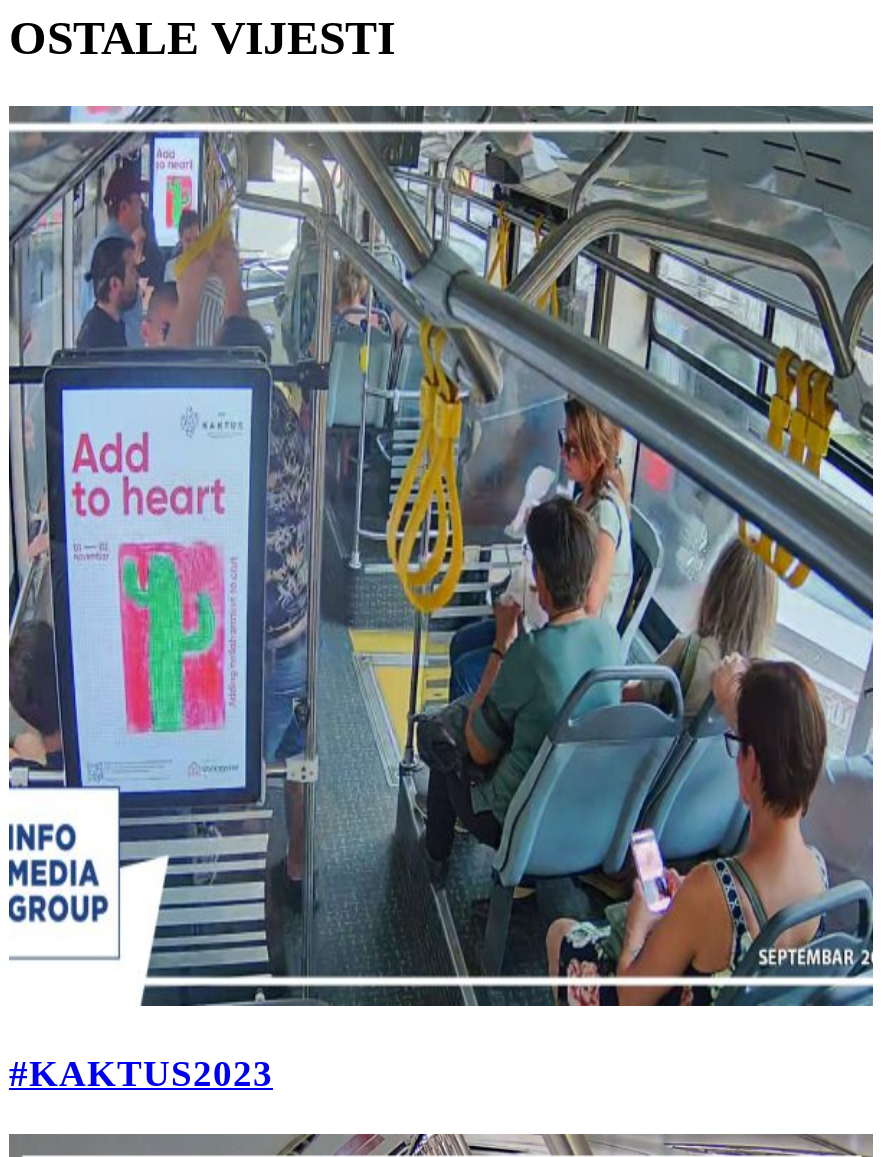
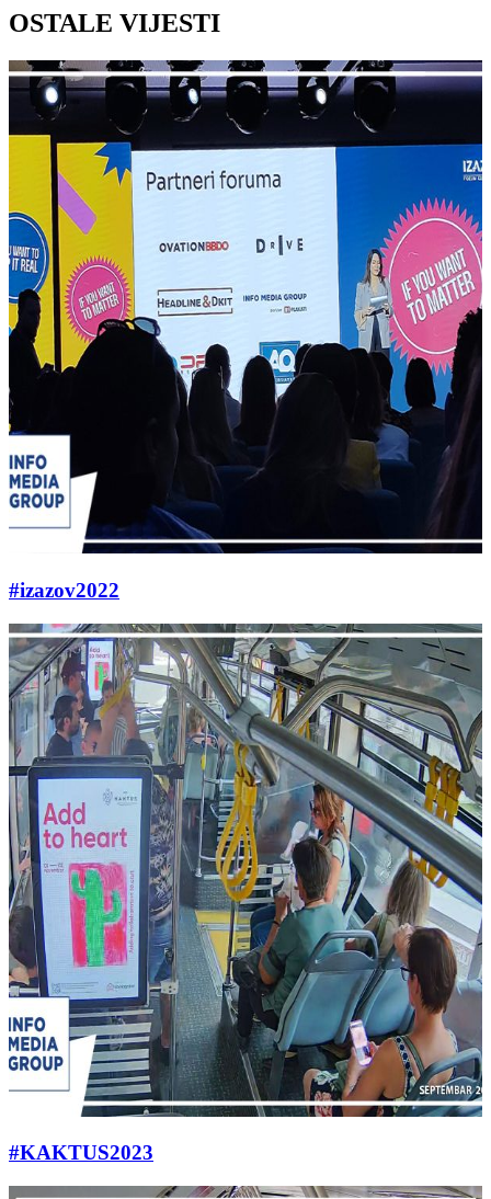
none -> [8,59,483,602] [image] | #izazov2022

